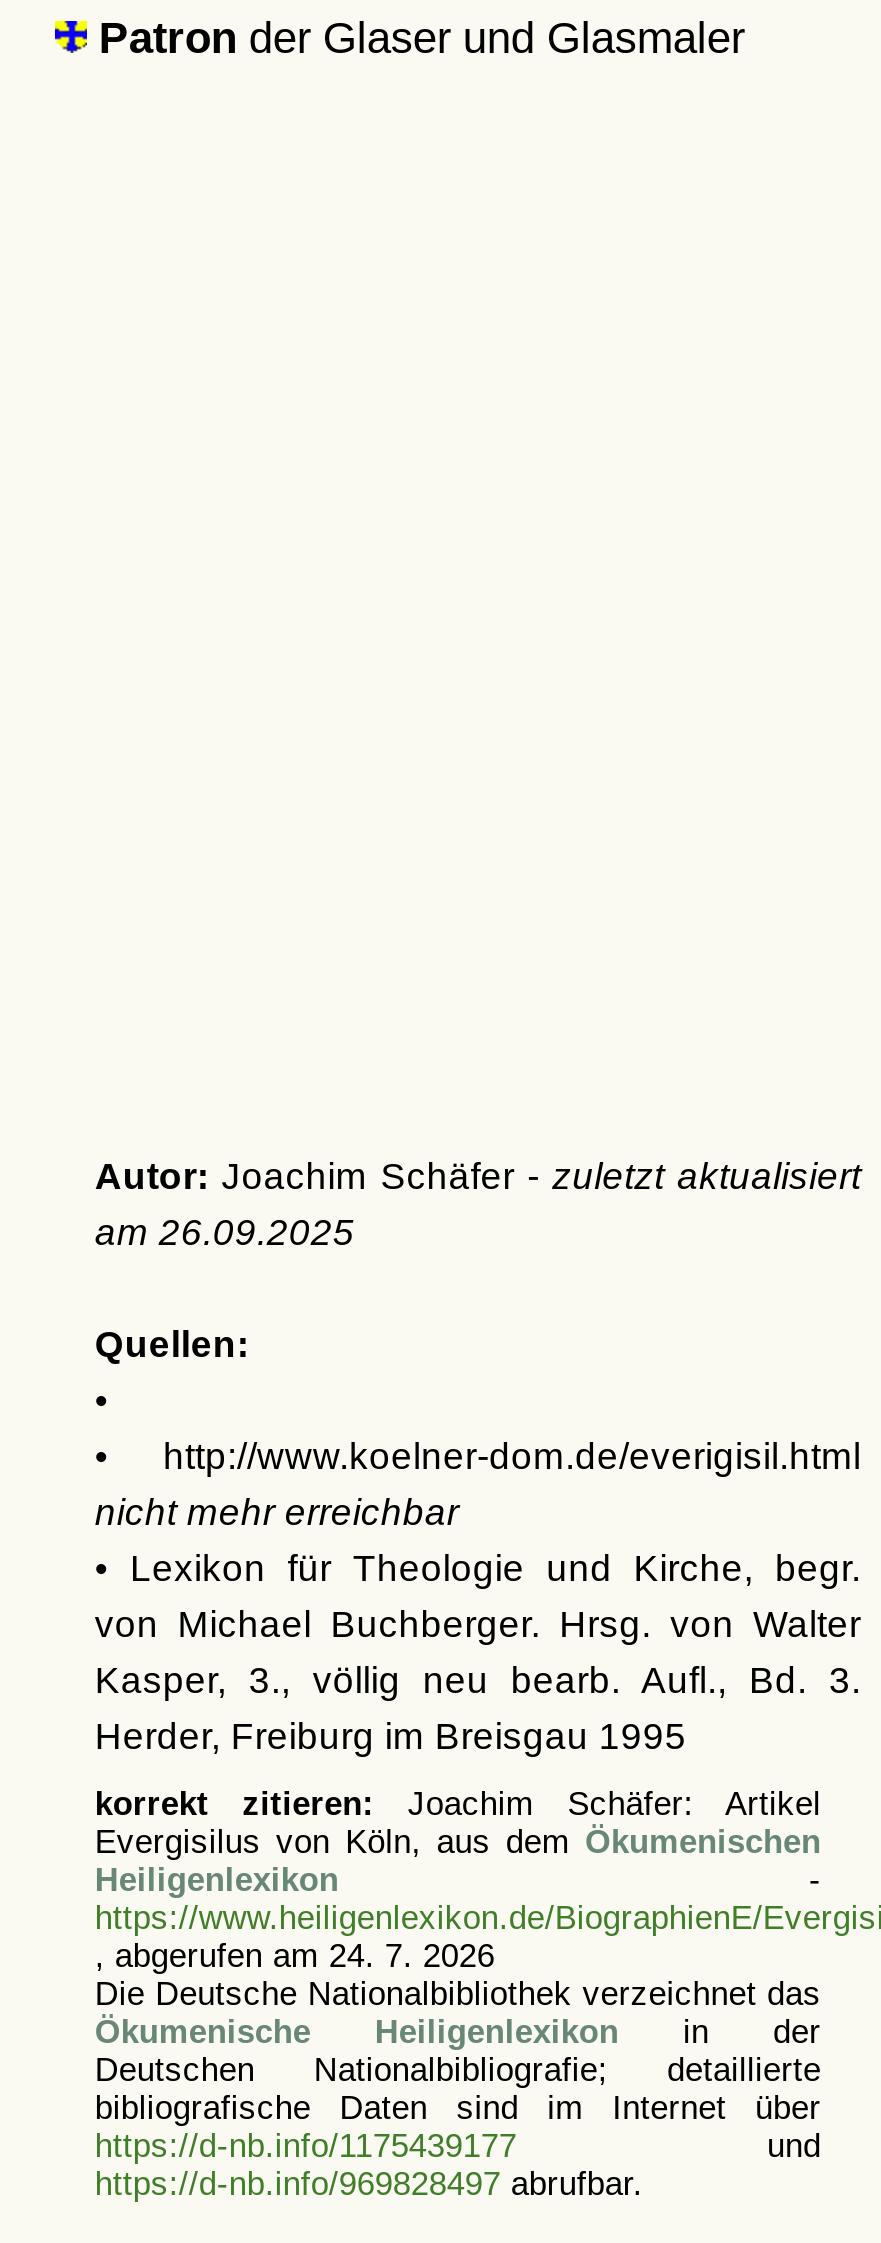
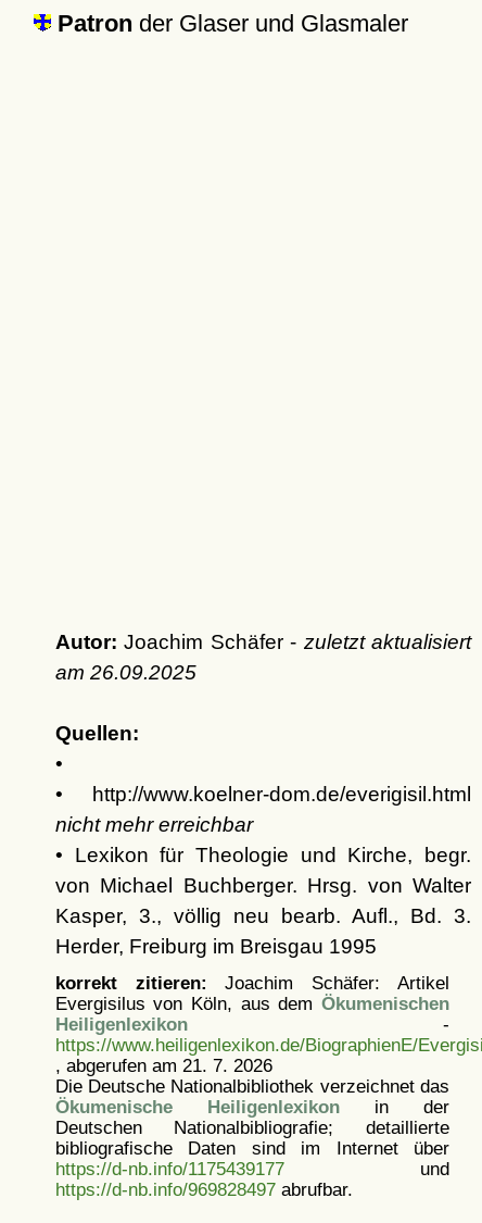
[95,1937,495,1973] , abgerufen am 24. 7. 2026 -> [55,1056,272,1075] , abgerufen am 21. 7. 2026

